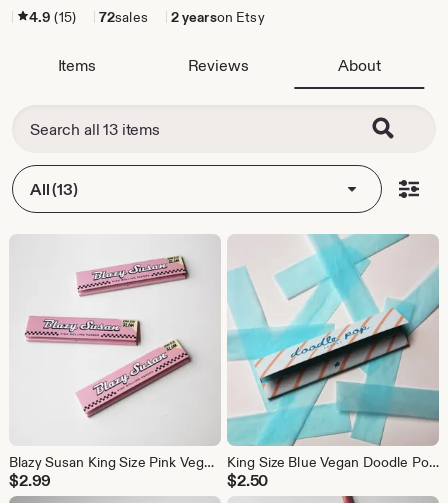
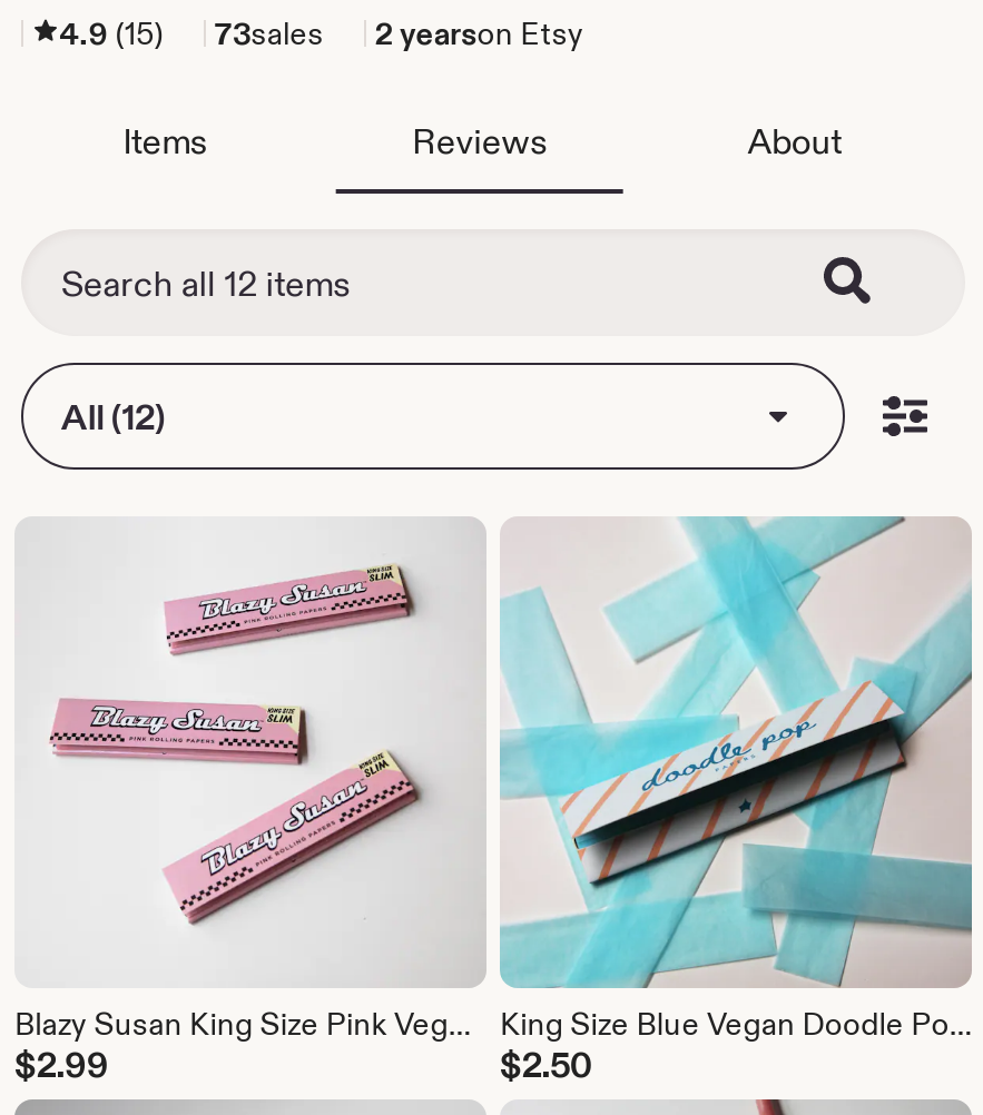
[29,8,265,26] 4.9 (15) 72sales 2 yearson Etsy -> [59,13,584,53] 4.9 (15) 73sales 2 yearson Etsy
[30,179,78,199] All (13) -> [61,394,165,438] All (12)

